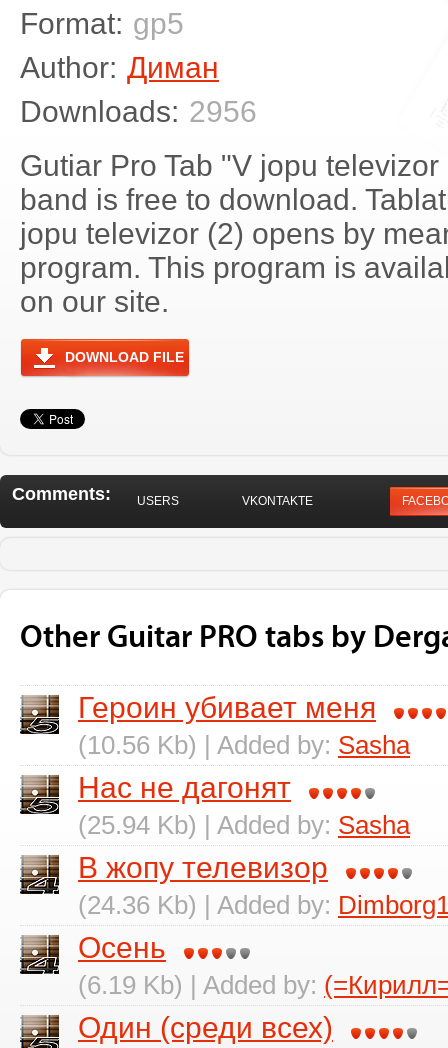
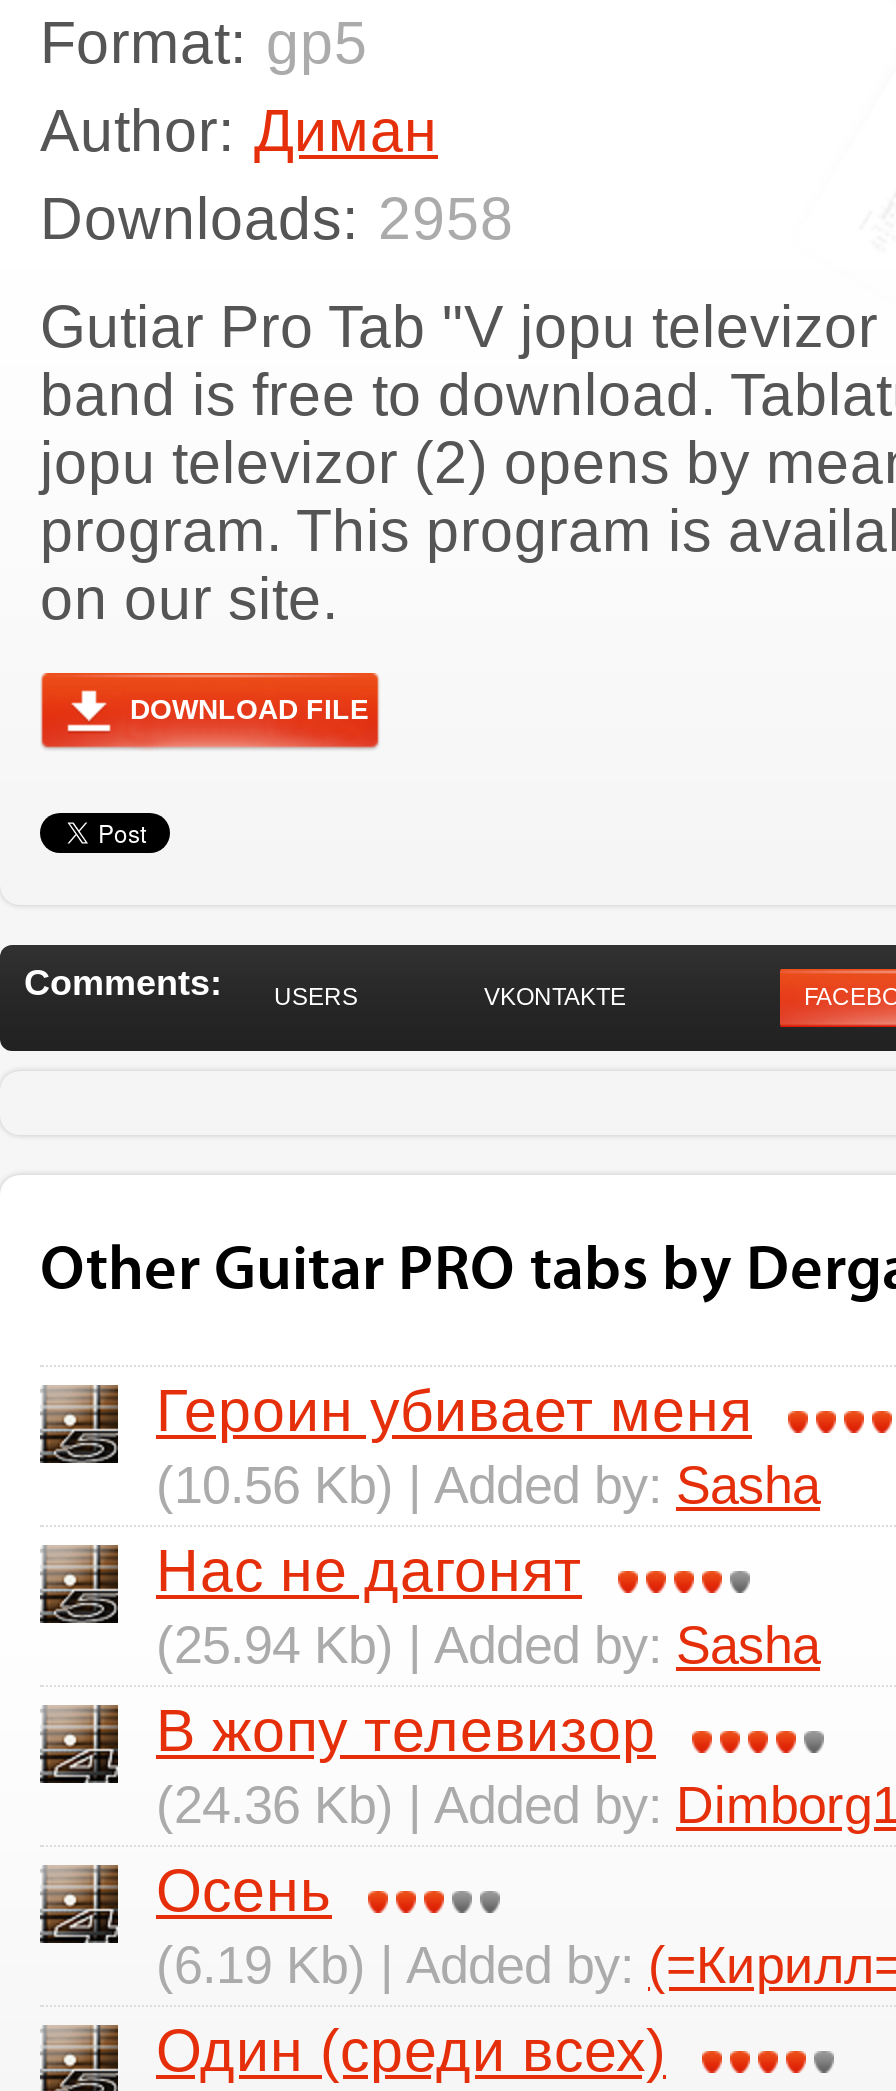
[20,95,257,128] Downloads: 2956 -> [40,185,514,251] Downloads: 2958

